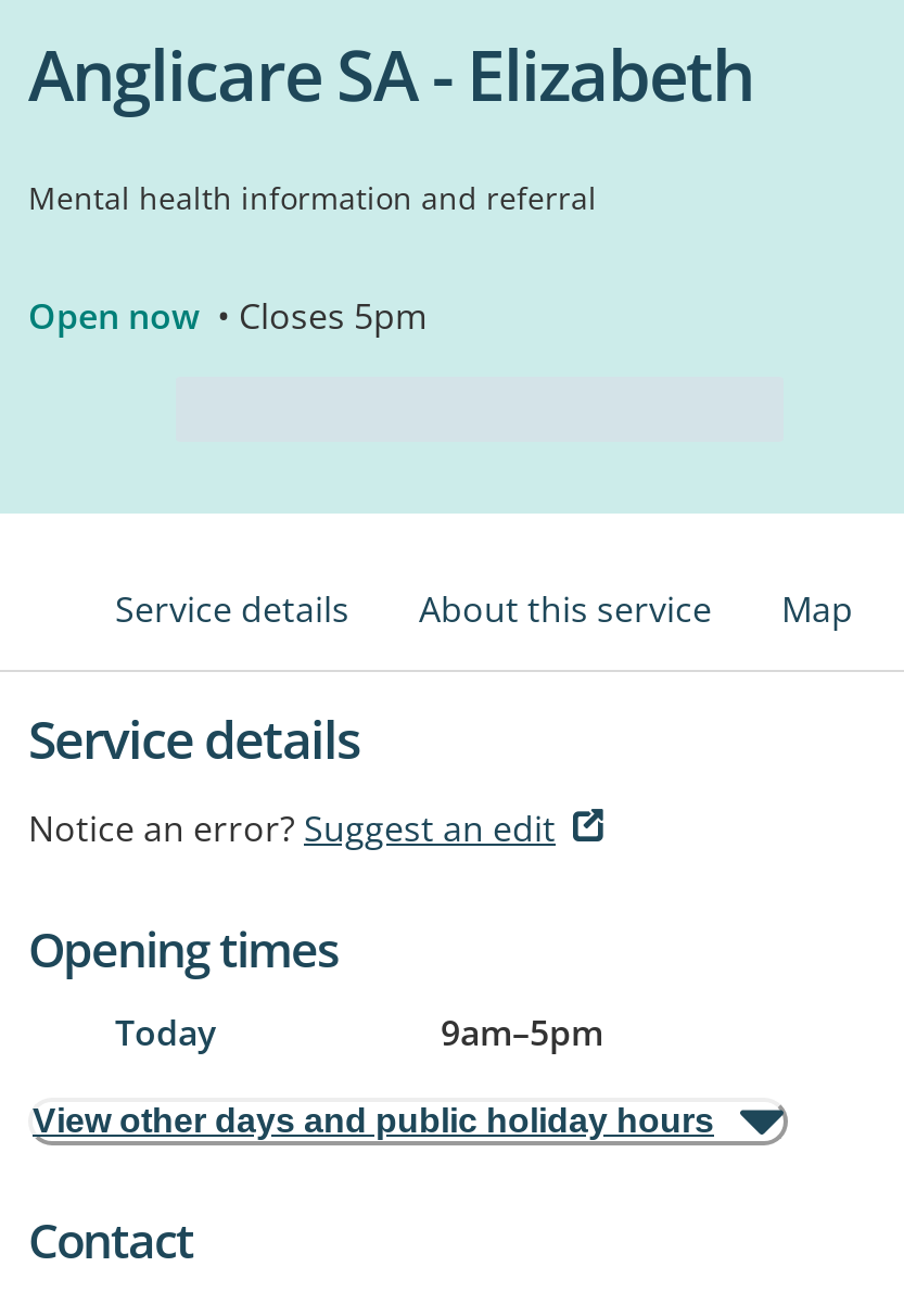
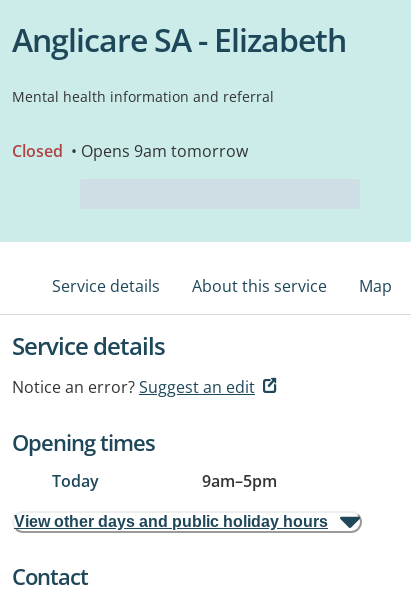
[28,292,428,340] Open now • Closes 5pm -> [12,140,248,162] Closed • Opens 9am tomorrow

